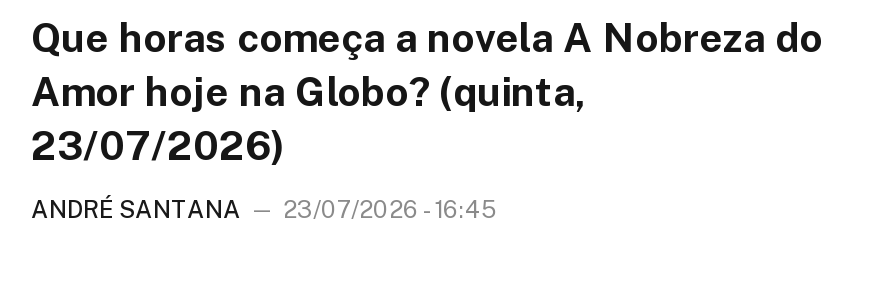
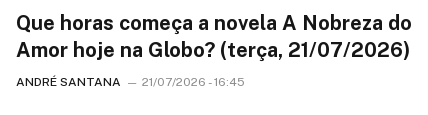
[31,68,585,170] Amor hoje na Globo? (quinta, | 23/07/2026) -> [16,38,410,62] Amor hoje na Globo? (terça, 21/07/2026)
[31,196,497,224] ANDRÉ SANTANA 23/07/2026 - 16:45 -> [16,75,245,89] ANDRÉ SANTANA 21/07/2026 - 16:45

